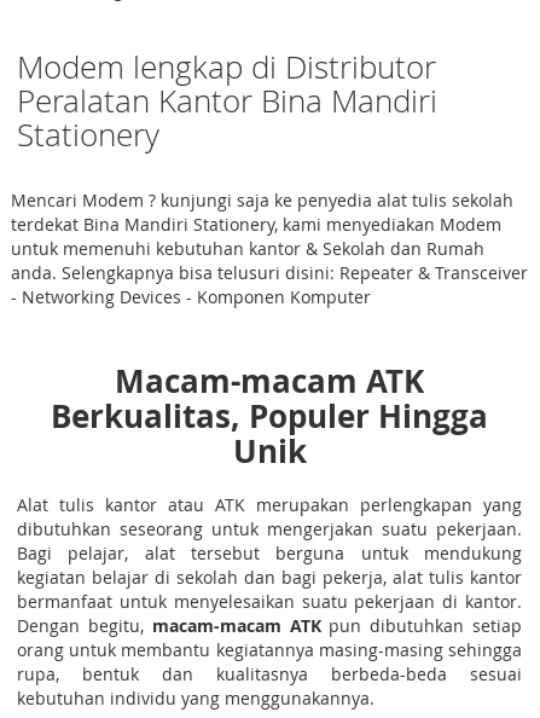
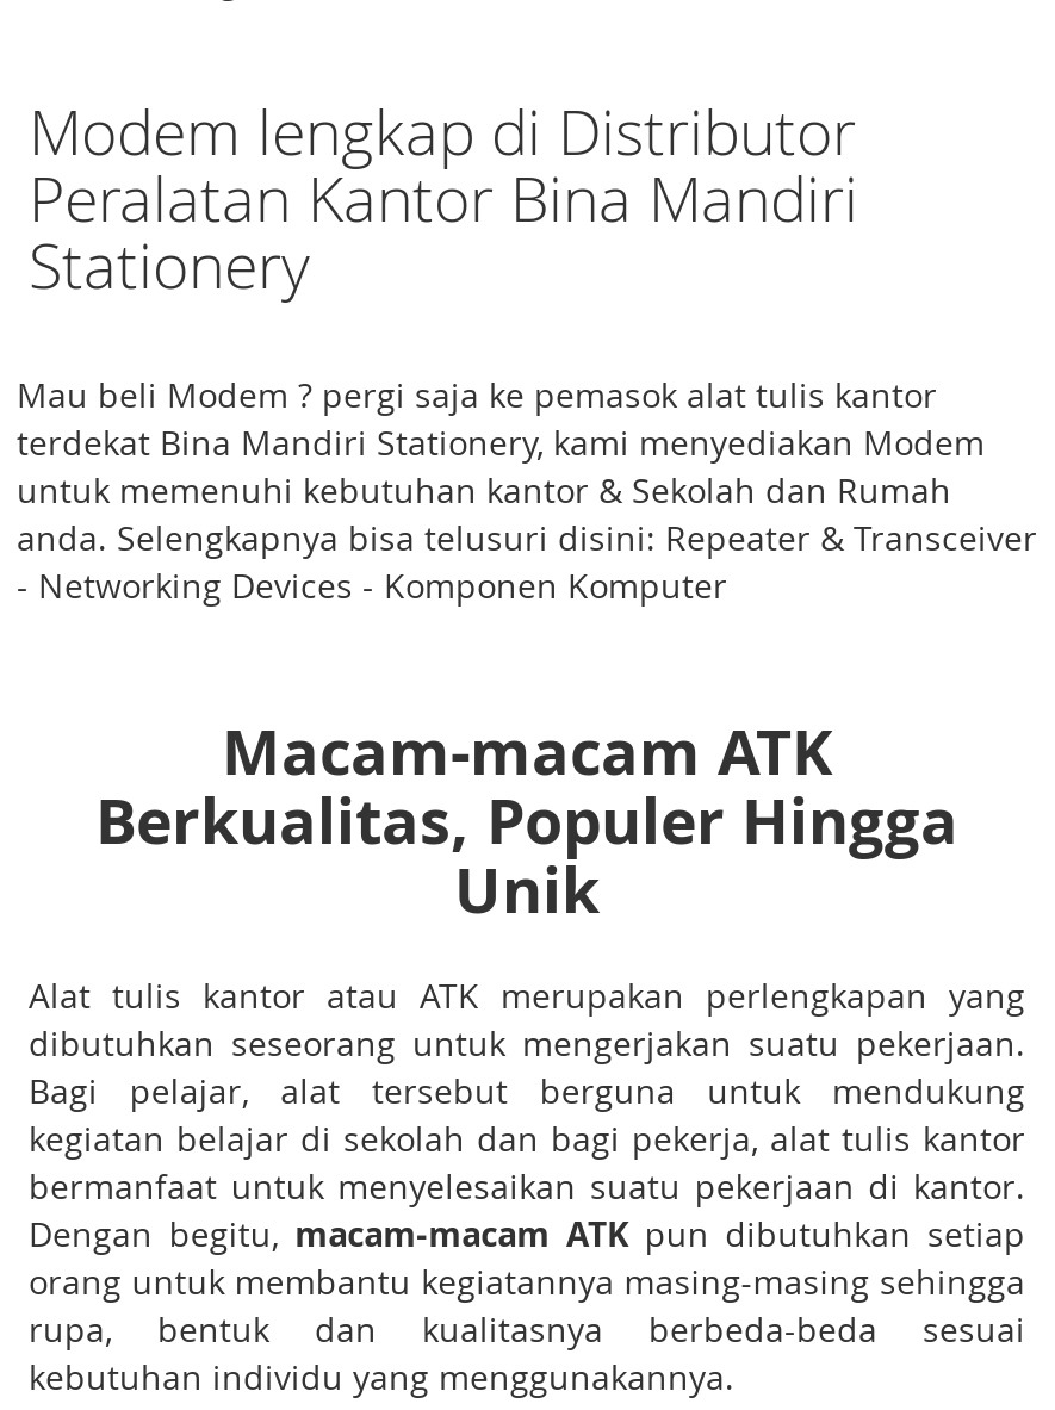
[11,189,513,212] Mencari Modem ? kunjungi saja ke penyedia alat tulis sekolah -> [17,372,937,417] Mau beli Modem ? pergi saja ke pemasok alat tulis kantor

